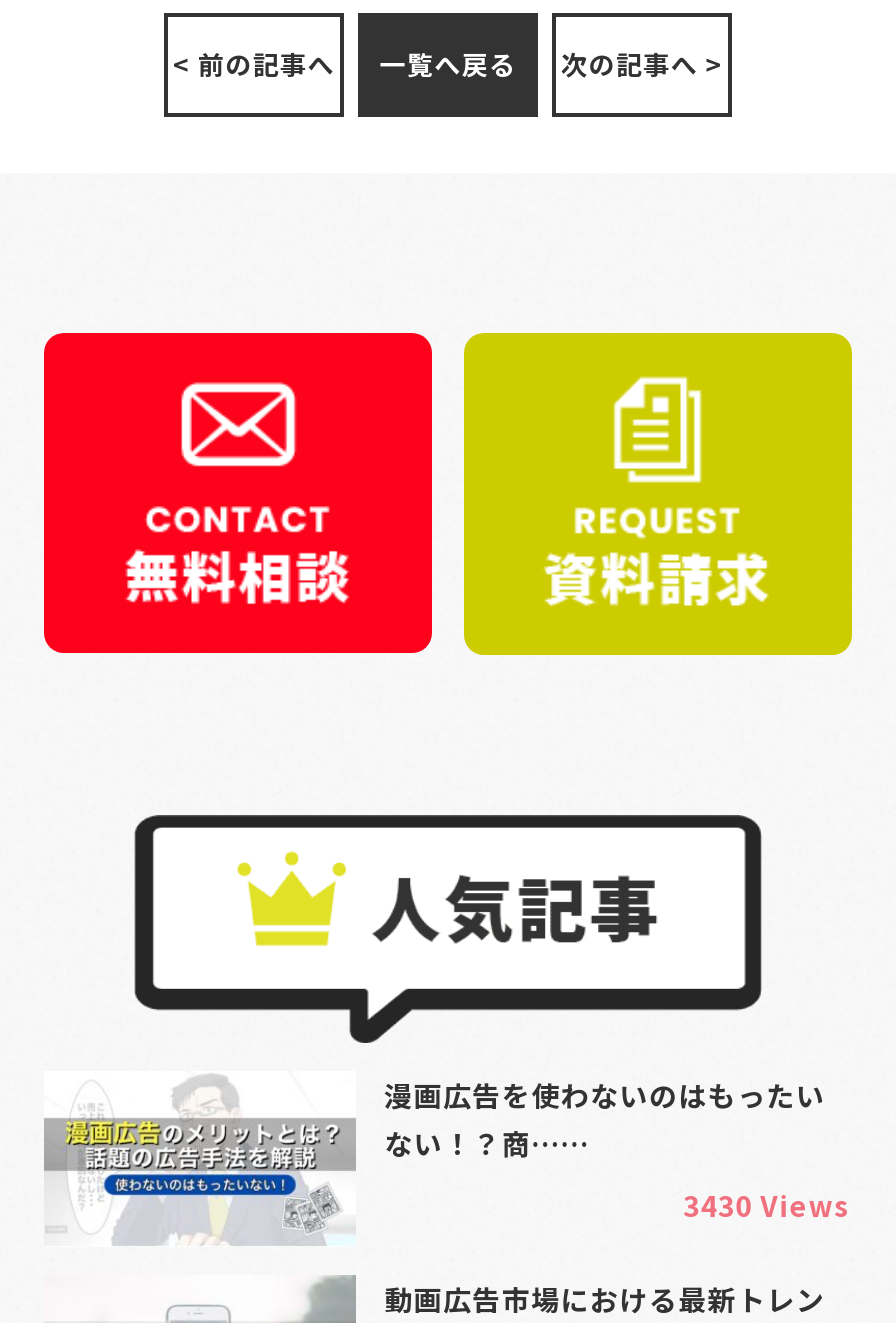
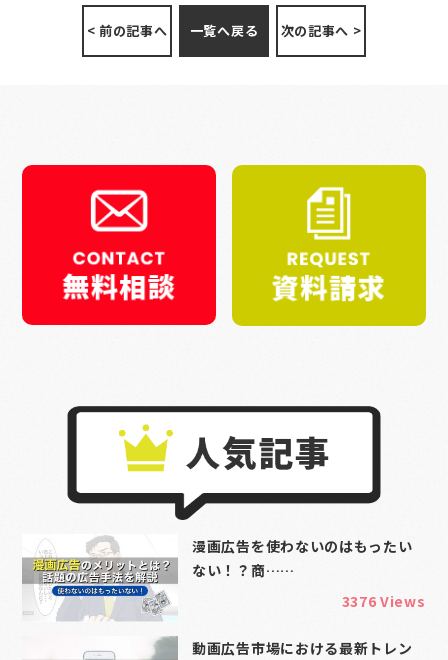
[683,1185,851,1225] 3430 Views -> [342,591,426,611] 3376 Views

